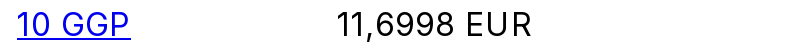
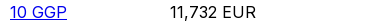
[337,4,533,44] 11,6998 EUR -> [170,2,256,22] 11,732 EUR

